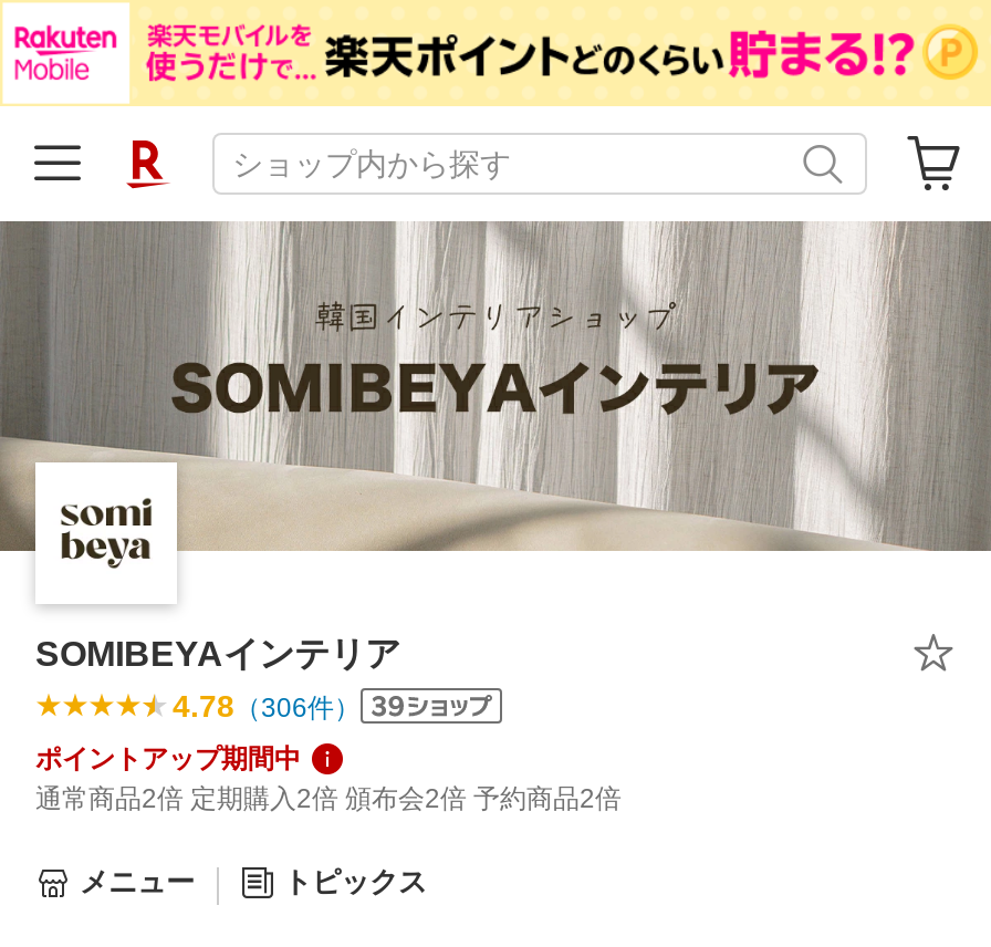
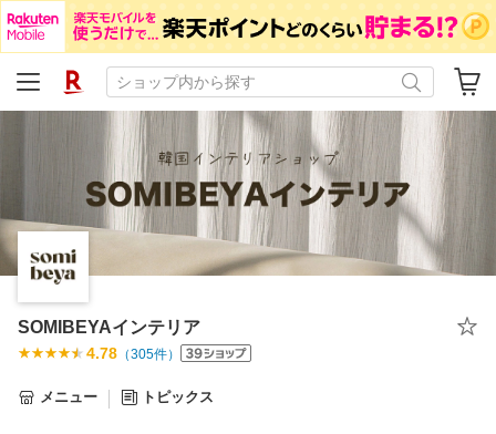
[35,688,622,814] 4.78（306件） | ポイントアップ期間中 | 通常商品2倍 定期購入2倍 頒布会2倍 予約商品2倍 -> [86,344,180,362] 4.78（305件）

